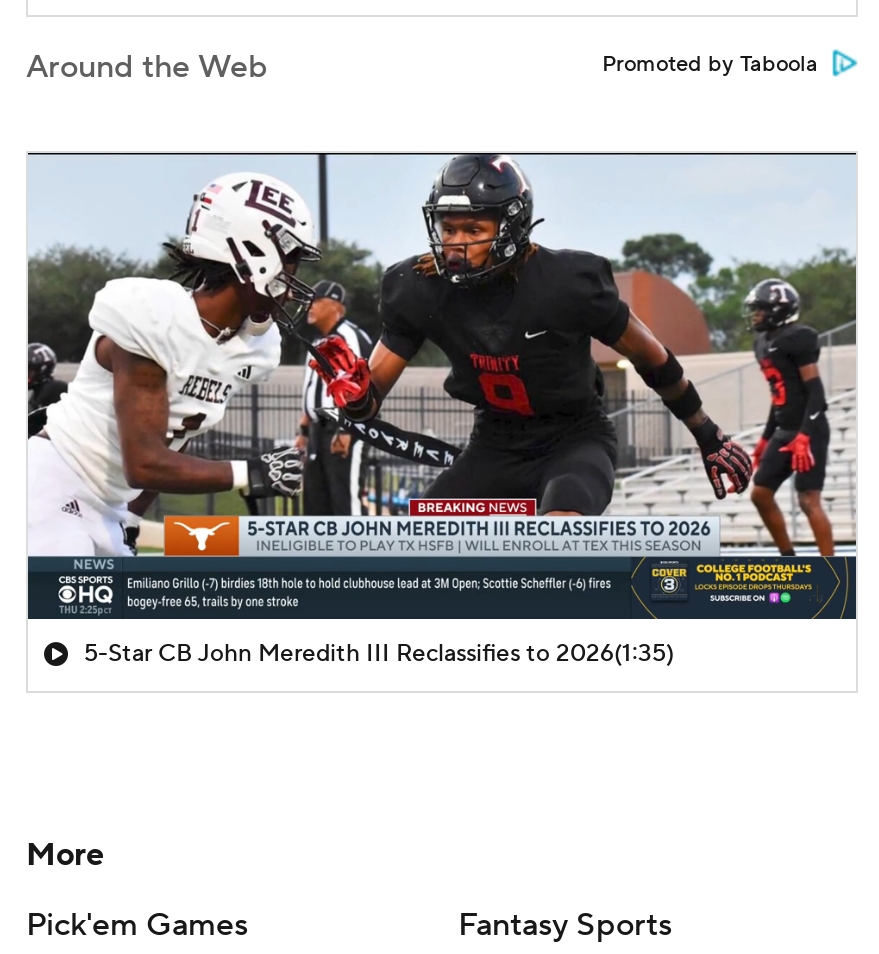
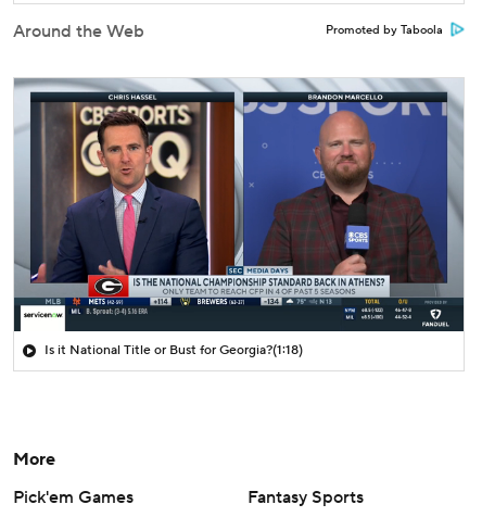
[26,151,856,669] [image] | 5-Star CB John Meredith III Reclassifies to 2026(1:35) -> [13,78,465,358] [image] | Is it National Title or Bust for Georgia?(1:18)

